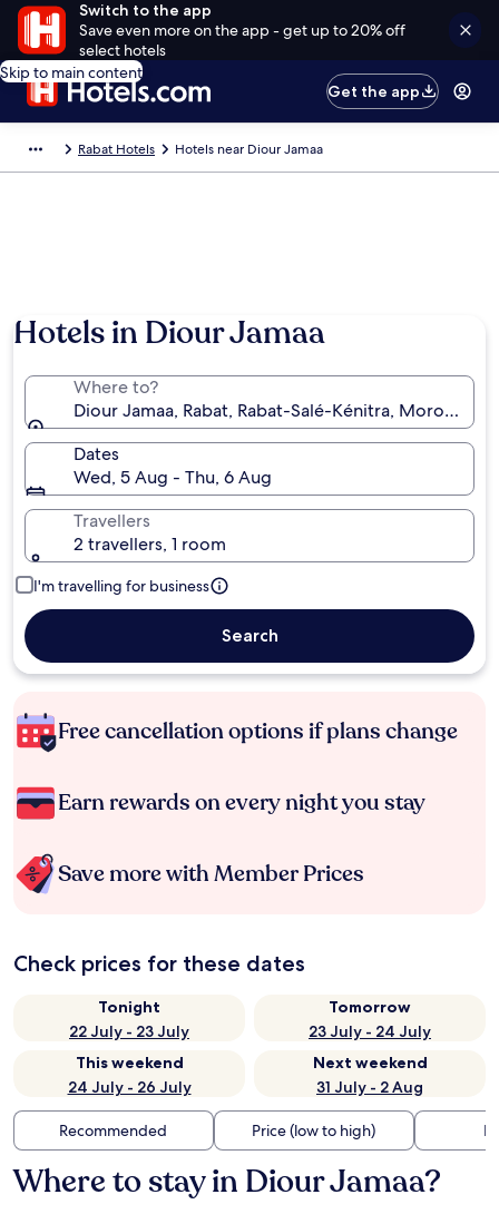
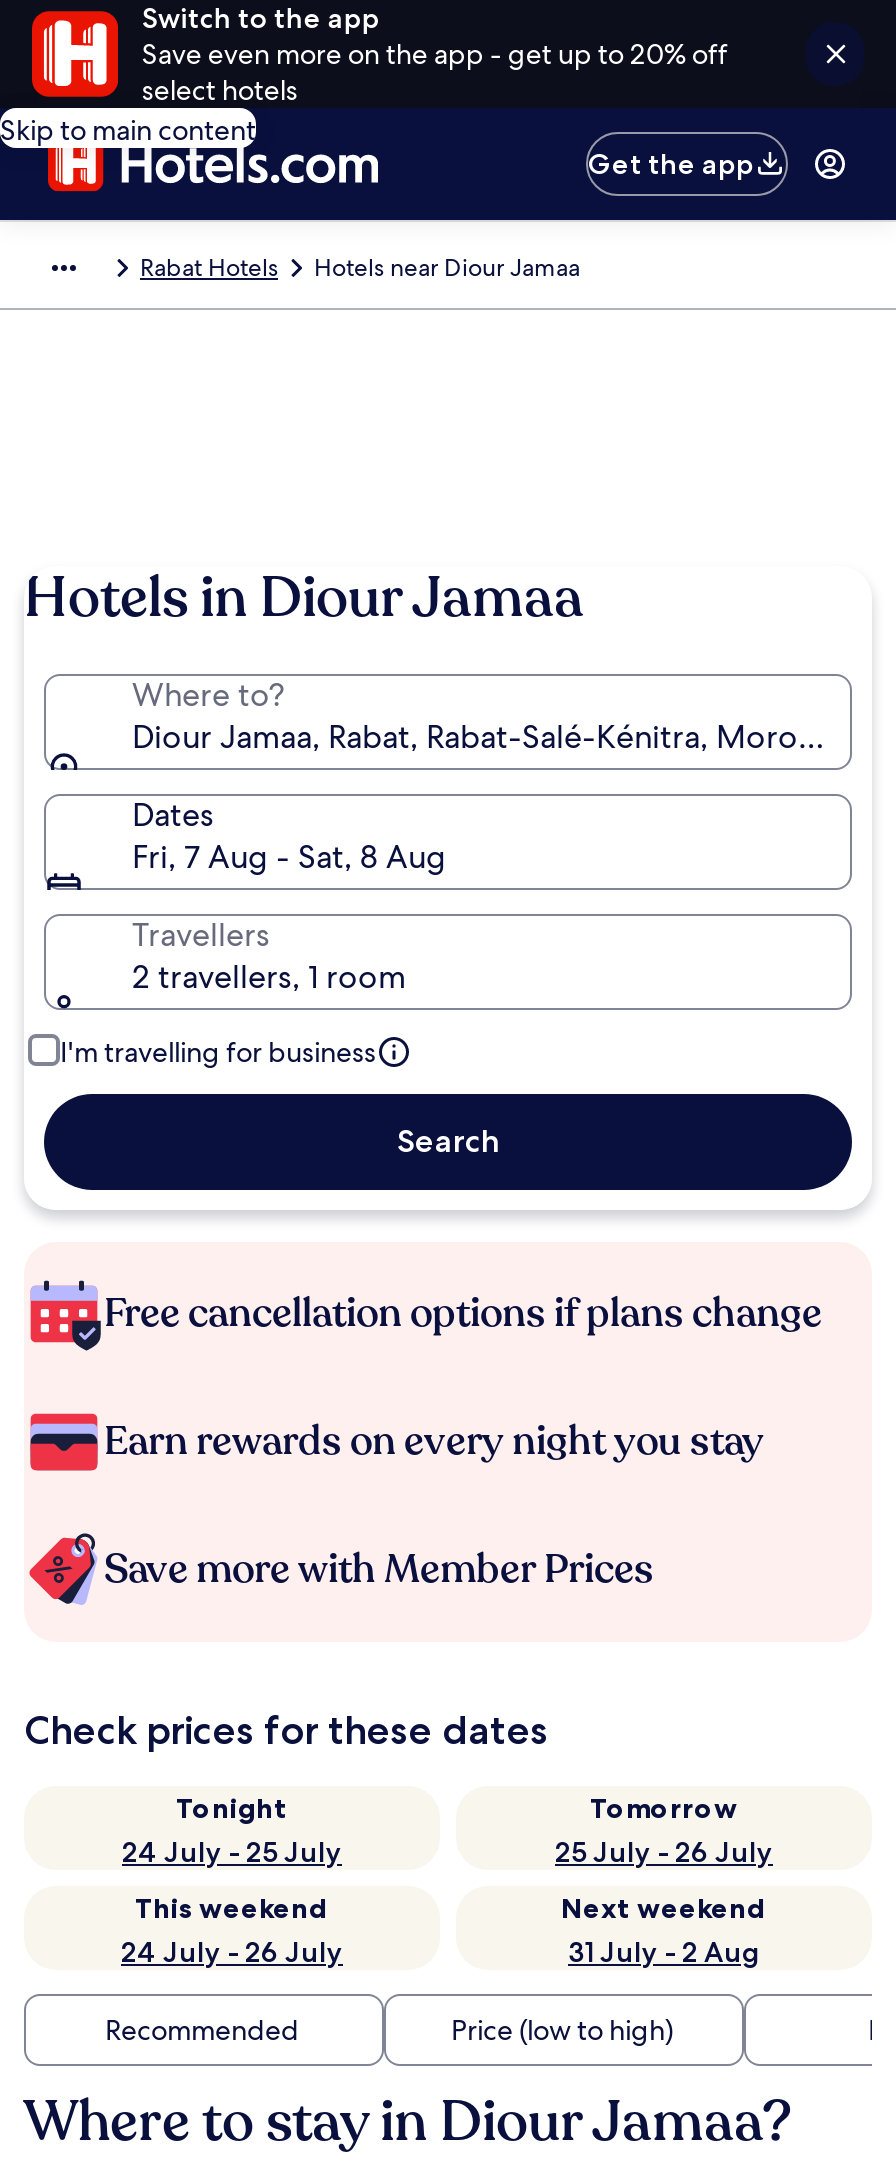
[74,466,272,489] Wed, 5 Aug - Thu, 6 Aug -> [132,836,446,878] Fri, 7 Aug - Sat, 8 Aug
[69,1021,189,1041] 22 July - 23 July -> [122,1834,342,1870] 24 July - 25 July
[309,1021,431,1041] 23 July - 24 July -> [555,1834,773,1870] 25 July - 26 July

